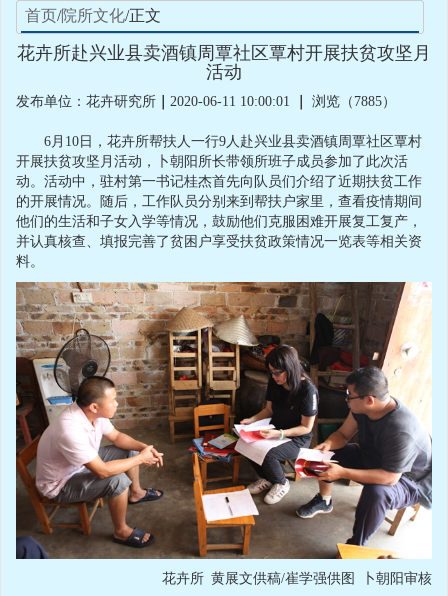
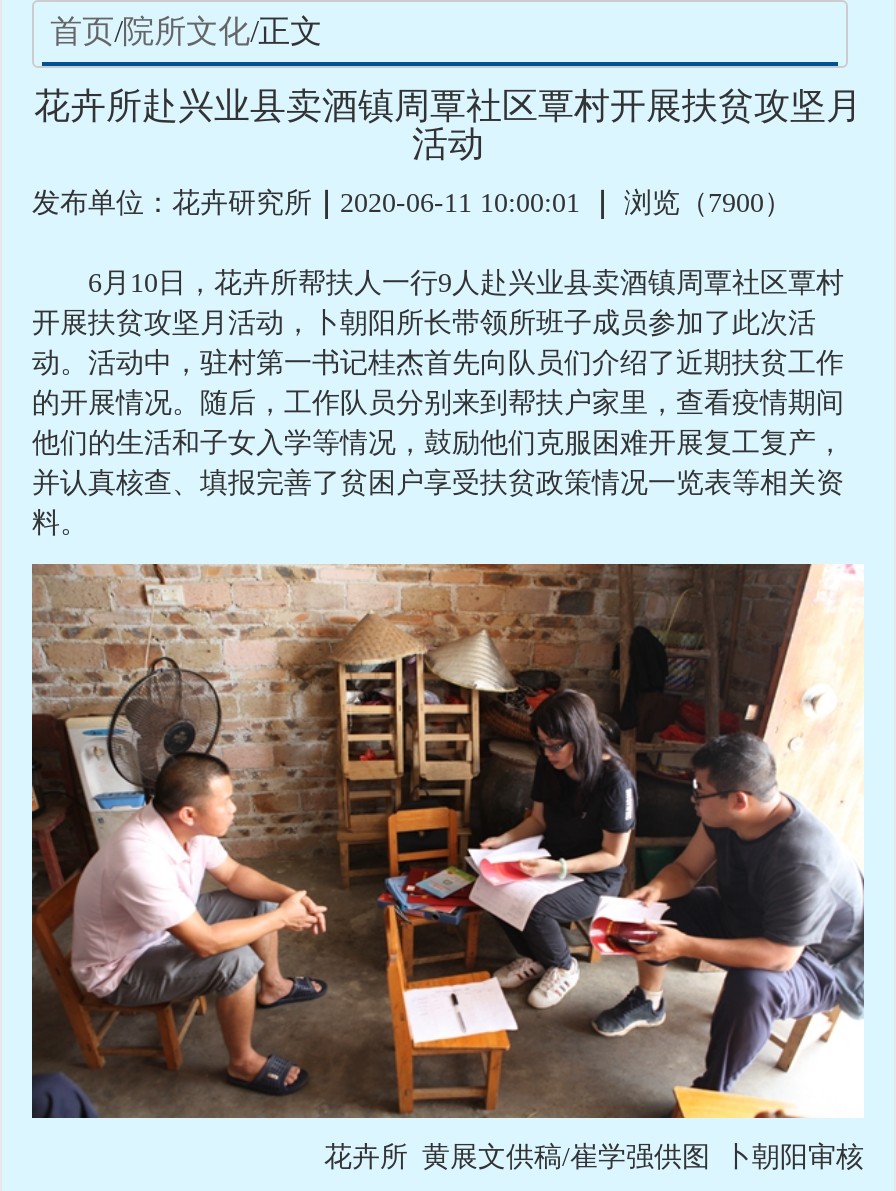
[16,94,396,109] 发布单位：花卉研究所｜2020-06-11 10:00:01｜浏览（7885） -> [32,188,792,218] 发布单位：花卉研究所｜2020-06-11 10:00:01｜浏览（7900）

